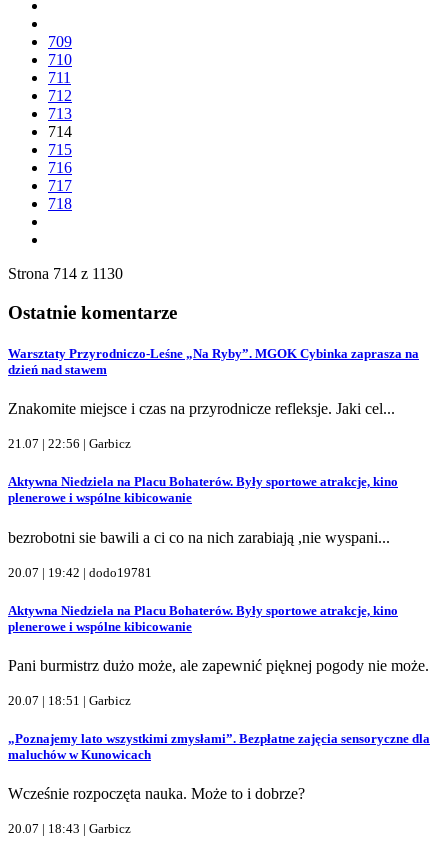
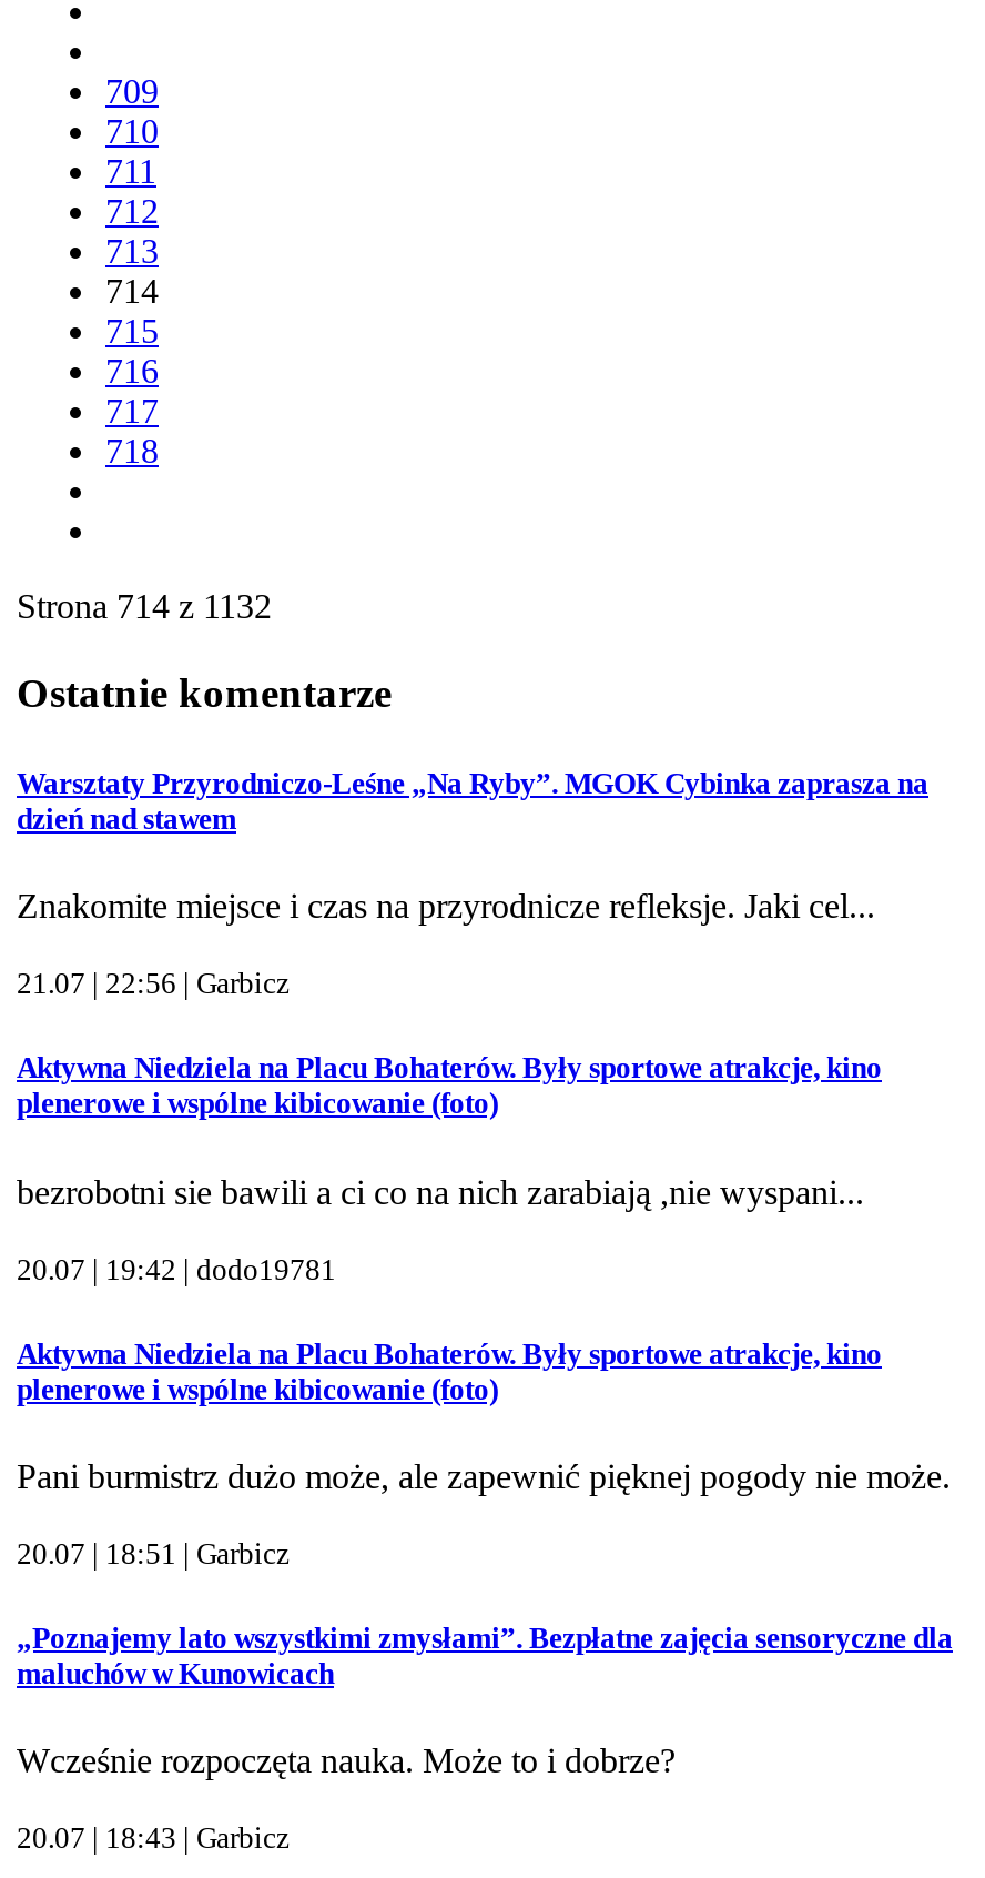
[8,265,123,282] Strona 714 z 1130 -> [17,587,272,625] Strona 714 z 1132
[8,490,192,505] plenerowe i wspólne kibicowanie -> [17,1088,498,1121] plenerowe i wspólne kibicowanie (foto)
[8,619,192,634] plenerowe i wspólne kibicowanie -> [17,1372,498,1406] plenerowe i wspólne kibicowanie (foto)

